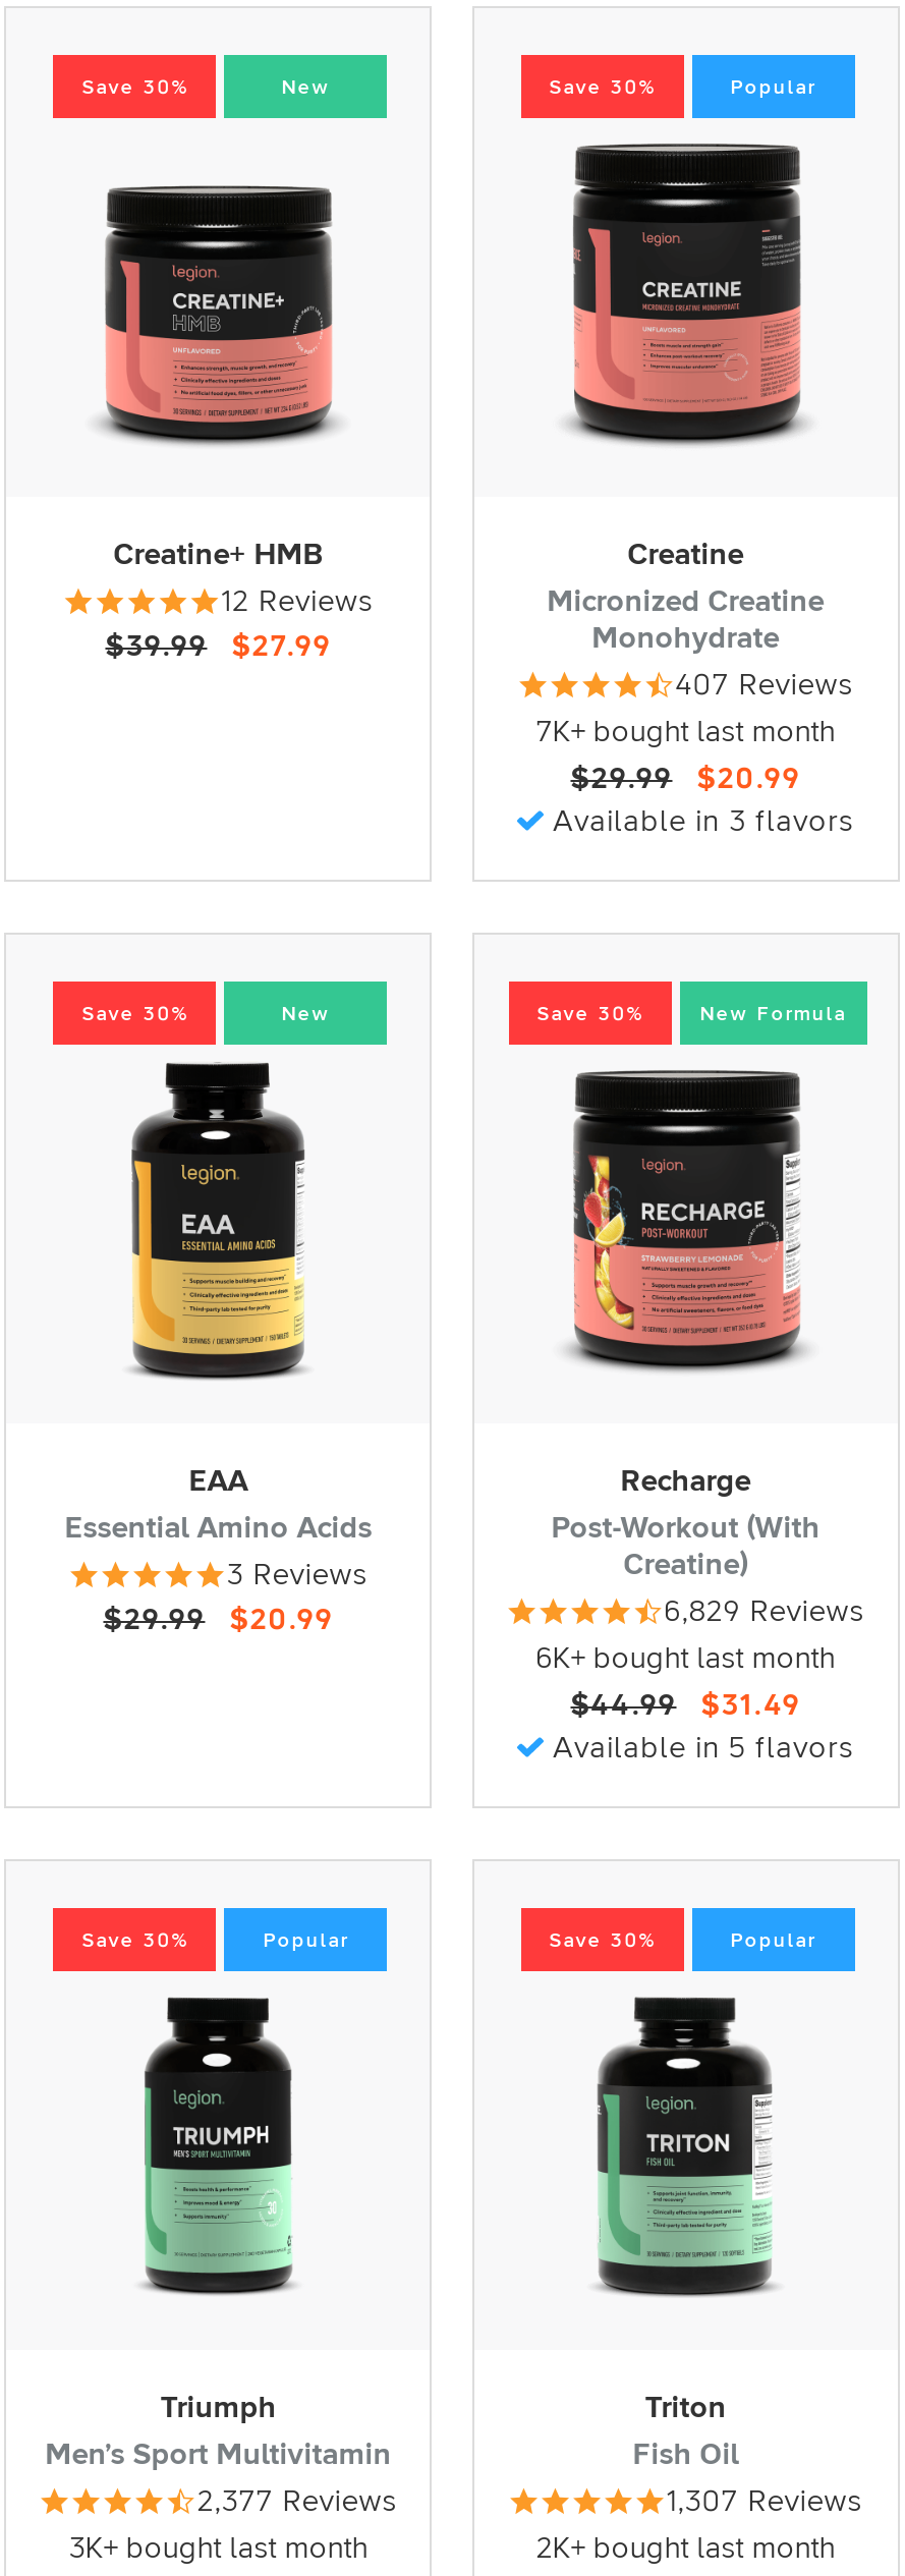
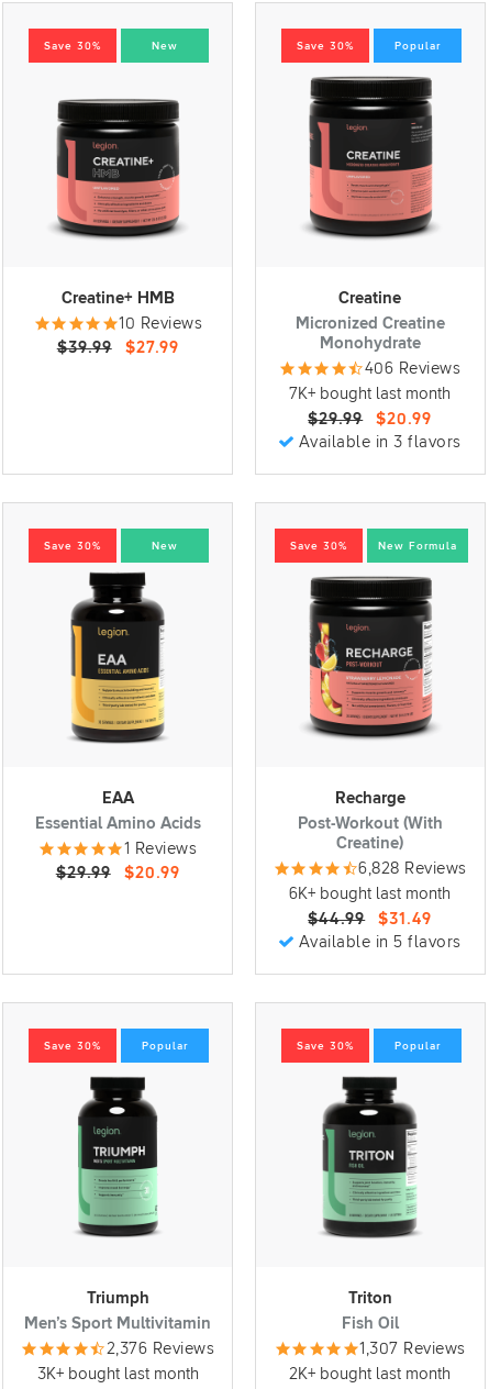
[221,587,374,618] 12 Reviews -> [119,316,202,332] 10 Reviews
[676,671,854,701] 407 Reviews -> [365,361,461,377] 406 Reviews
[226,1561,368,1591] 3 Reviews -> [124,841,197,858] 1 Reviews
[664,1597,865,1628] 6,829 Reviews -> [359,861,467,877] 6,828 Reviews
[197,2487,397,2518] 2,377 Reviews -> [106,1341,215,1358] 2,376 Reviews

